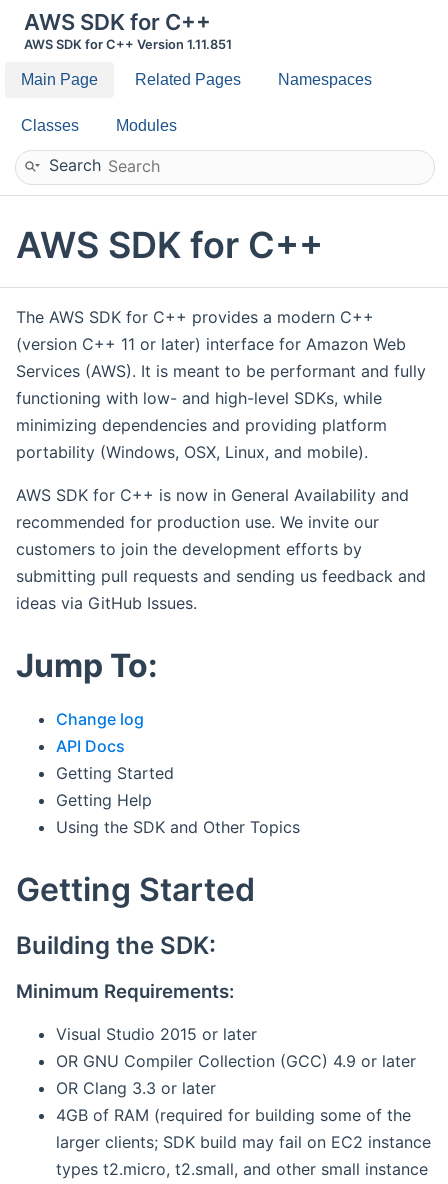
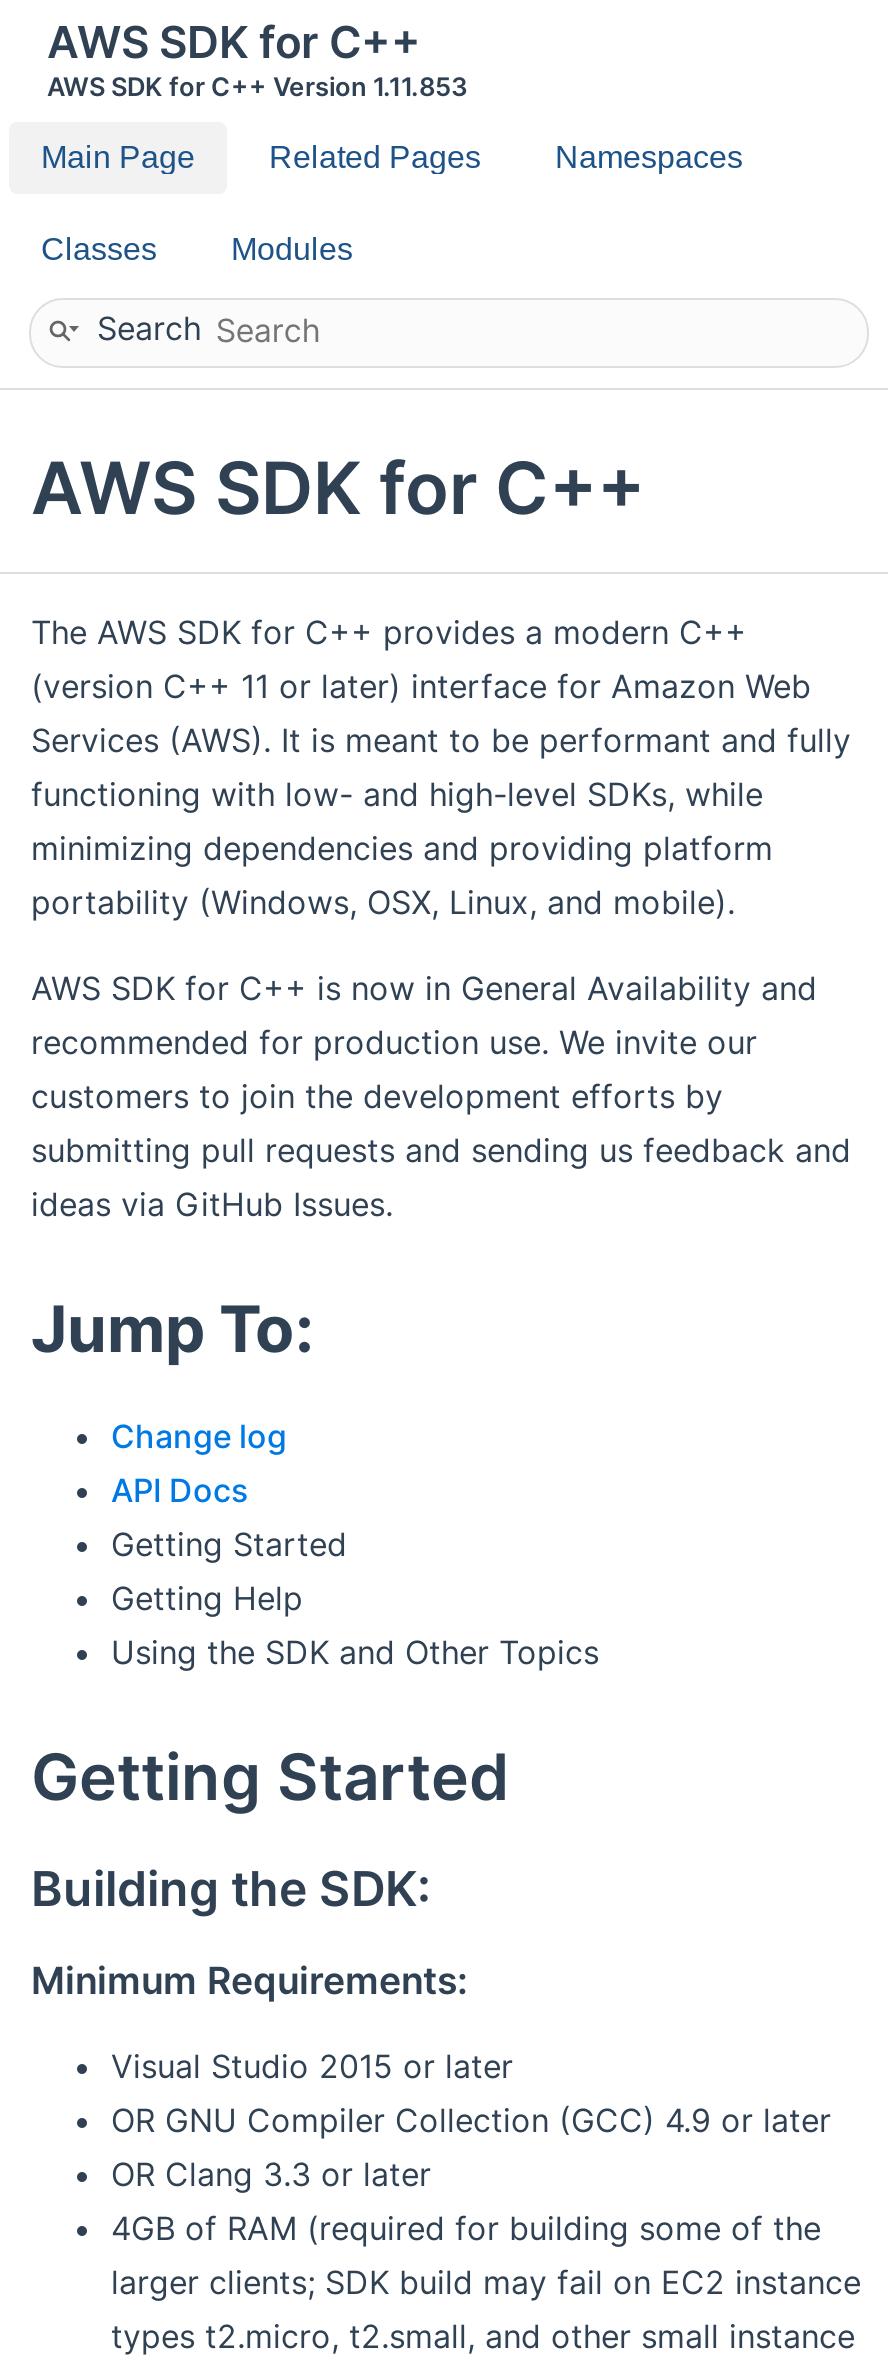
[24,37,232,52] AWS SDK for C++ Version 1.11.851 -> [47,72,467,102] AWS SDK for C++ Version 1.11.853

